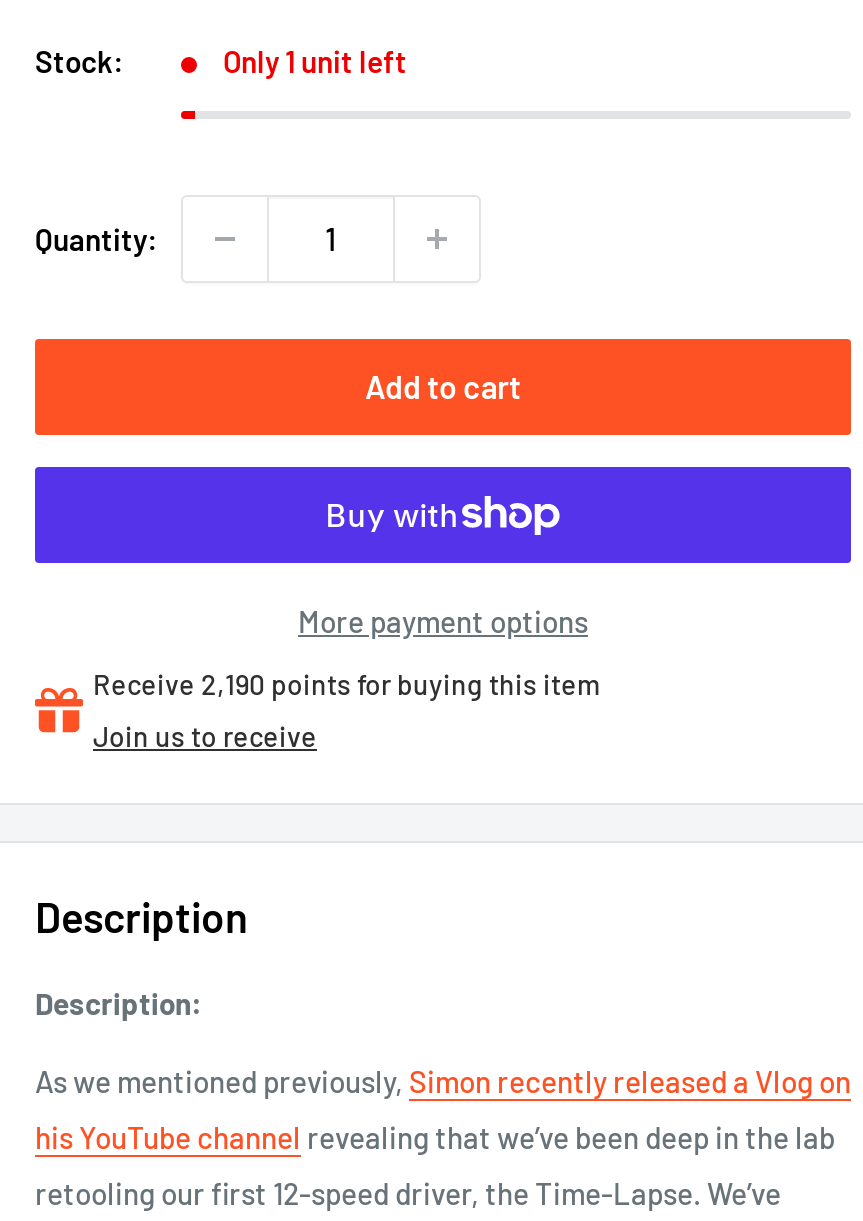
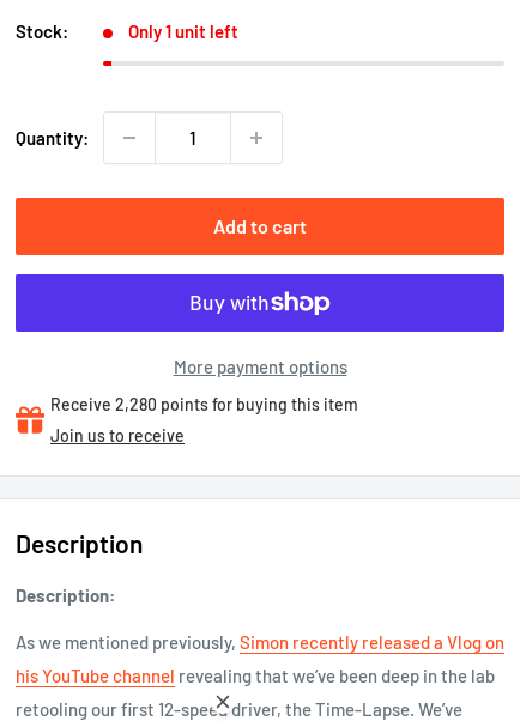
[93,667,601,701] Receive 2,190 points for buying this item -> [50,394,358,414] Receive 2,280 points for buying this item

